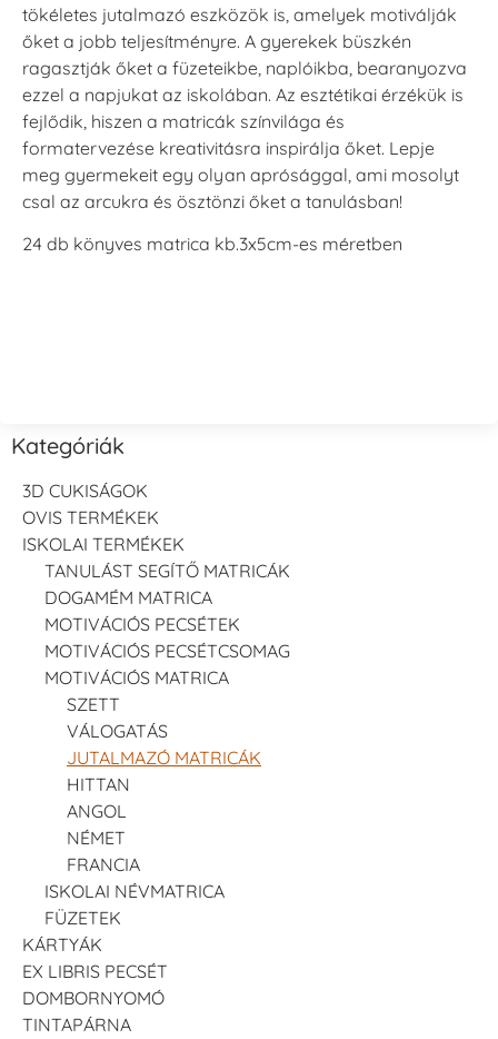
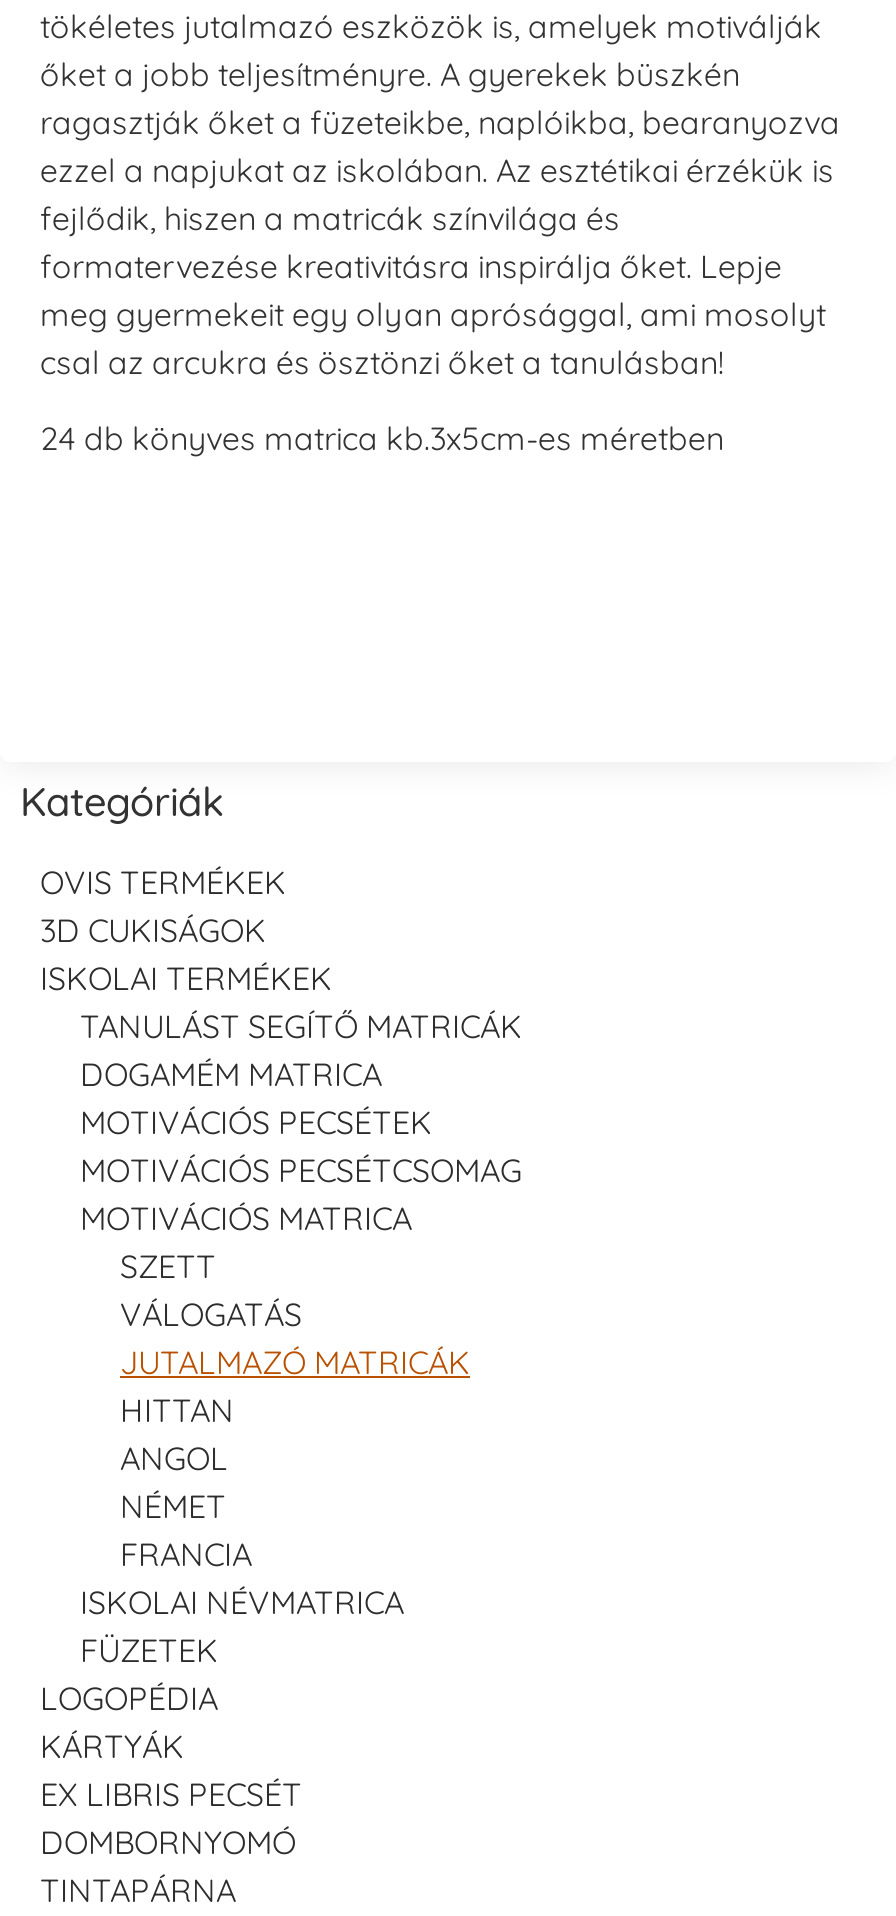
moved [22,506,159,528] -> [40,861,286,901]: OVIS TERMÉKEK
none -> [40,1677,218,1717] LOGOPÉDIA

